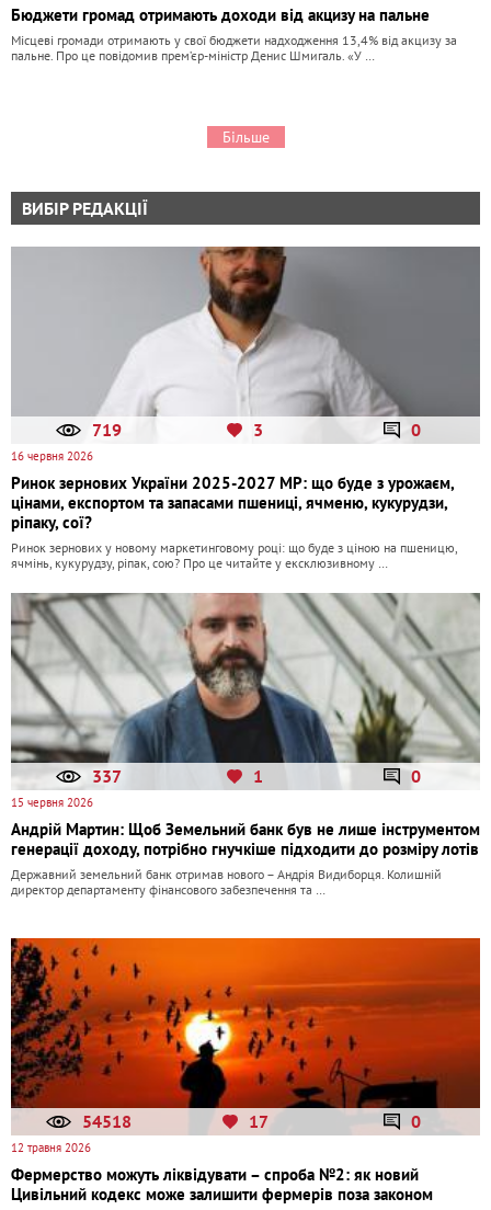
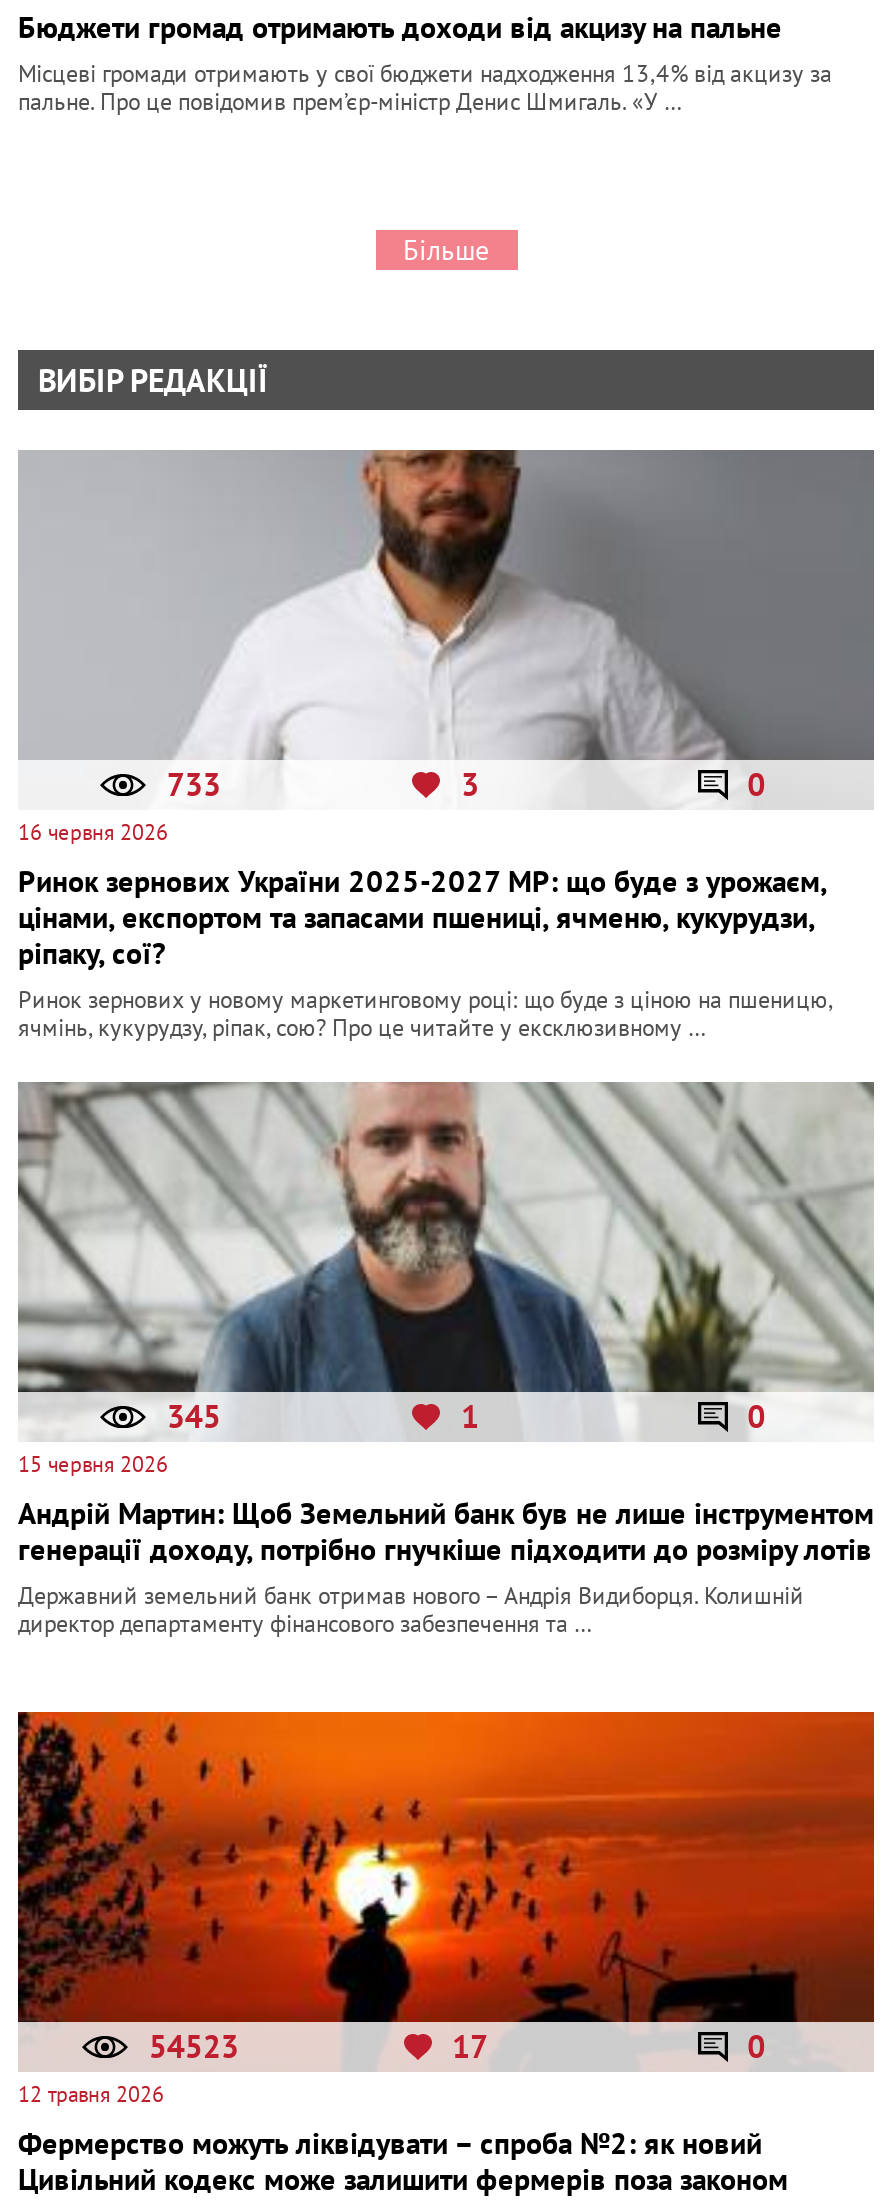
[92,419,122,441] 719 -> [167,765,221,805] 733
[92,765,122,787] 337 -> [167,1397,221,1437] 345
[83,1111,132,1133] 54518 -> [149,2027,239,2067] 54523

